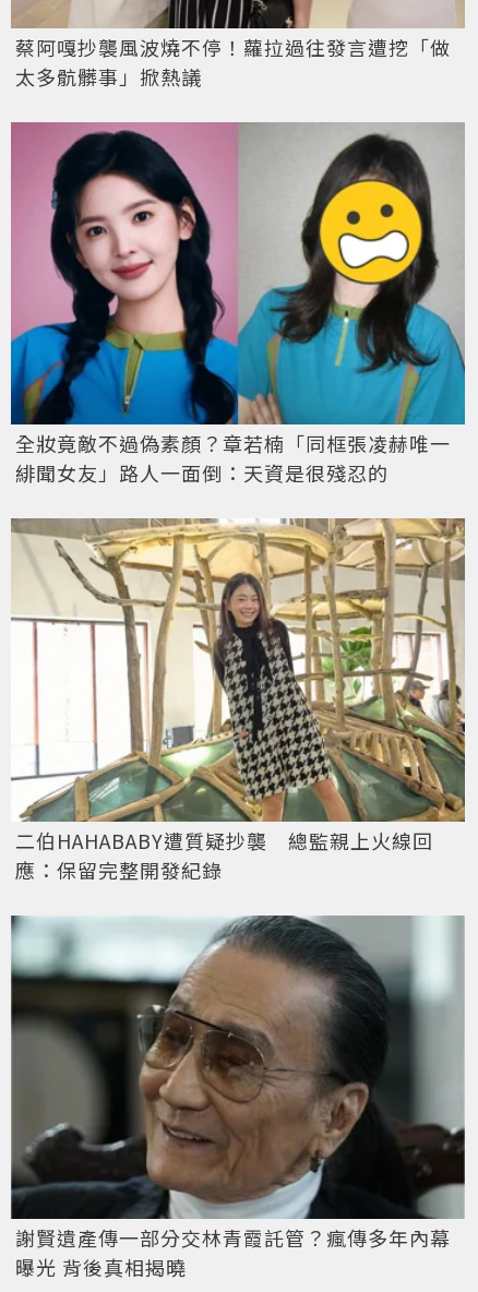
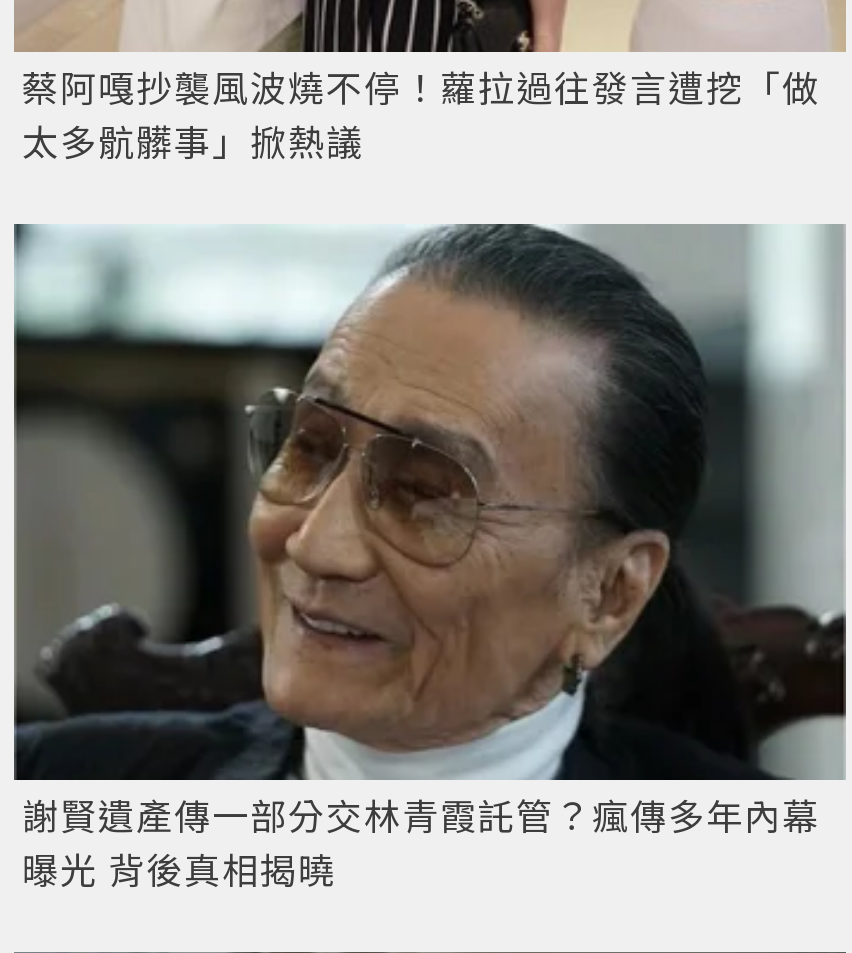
[10,121,466,487] [image] | 全妝竟敵不過偽素顏？章若楠「同框張凌赫唯一 | 緋聞女友」路人一面倒：天資是很殘忍的 -> none
[12,518,465,884] [image] | 二伯HAHABABY遭質疑抄襲 總監親上火線回 | 應：保留完整開發紀錄 -> none

